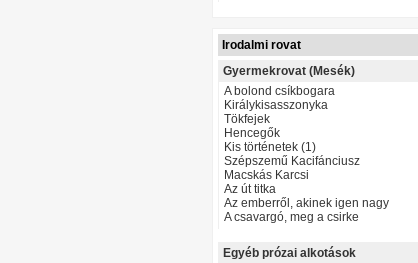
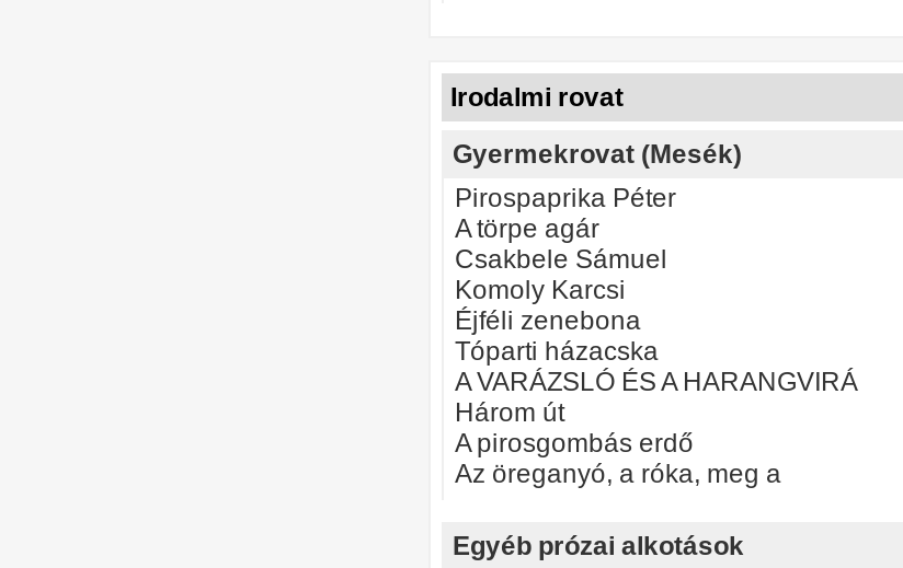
[224,84,389,224] A bolond csíkbogara | Királykisasszonyka | Tökfejek | Hencegők | Kis történetek (1) | Szépszemű Kacifánciusz | Macskás Karcsi | Az út titka | Az emberről, akinek igen nagy | A csavargó, meg a csirke -> [455,183,858,489] Pirospaprika Péter | A törpe agár | Csakbele Sámuel | Komoly Karcsi | Éjféli zenebona | Tóparti házacska | A VARÁZSLÓ ÉS A HARANGVIRÁ | Három út | A pirosgombás erdő | Az öreganyó, a róka, meg a

